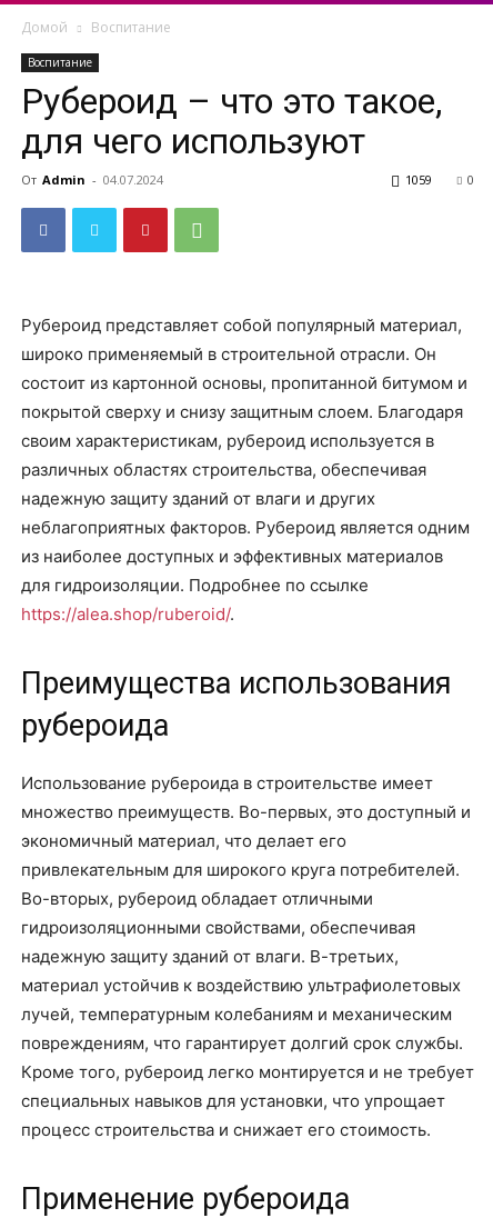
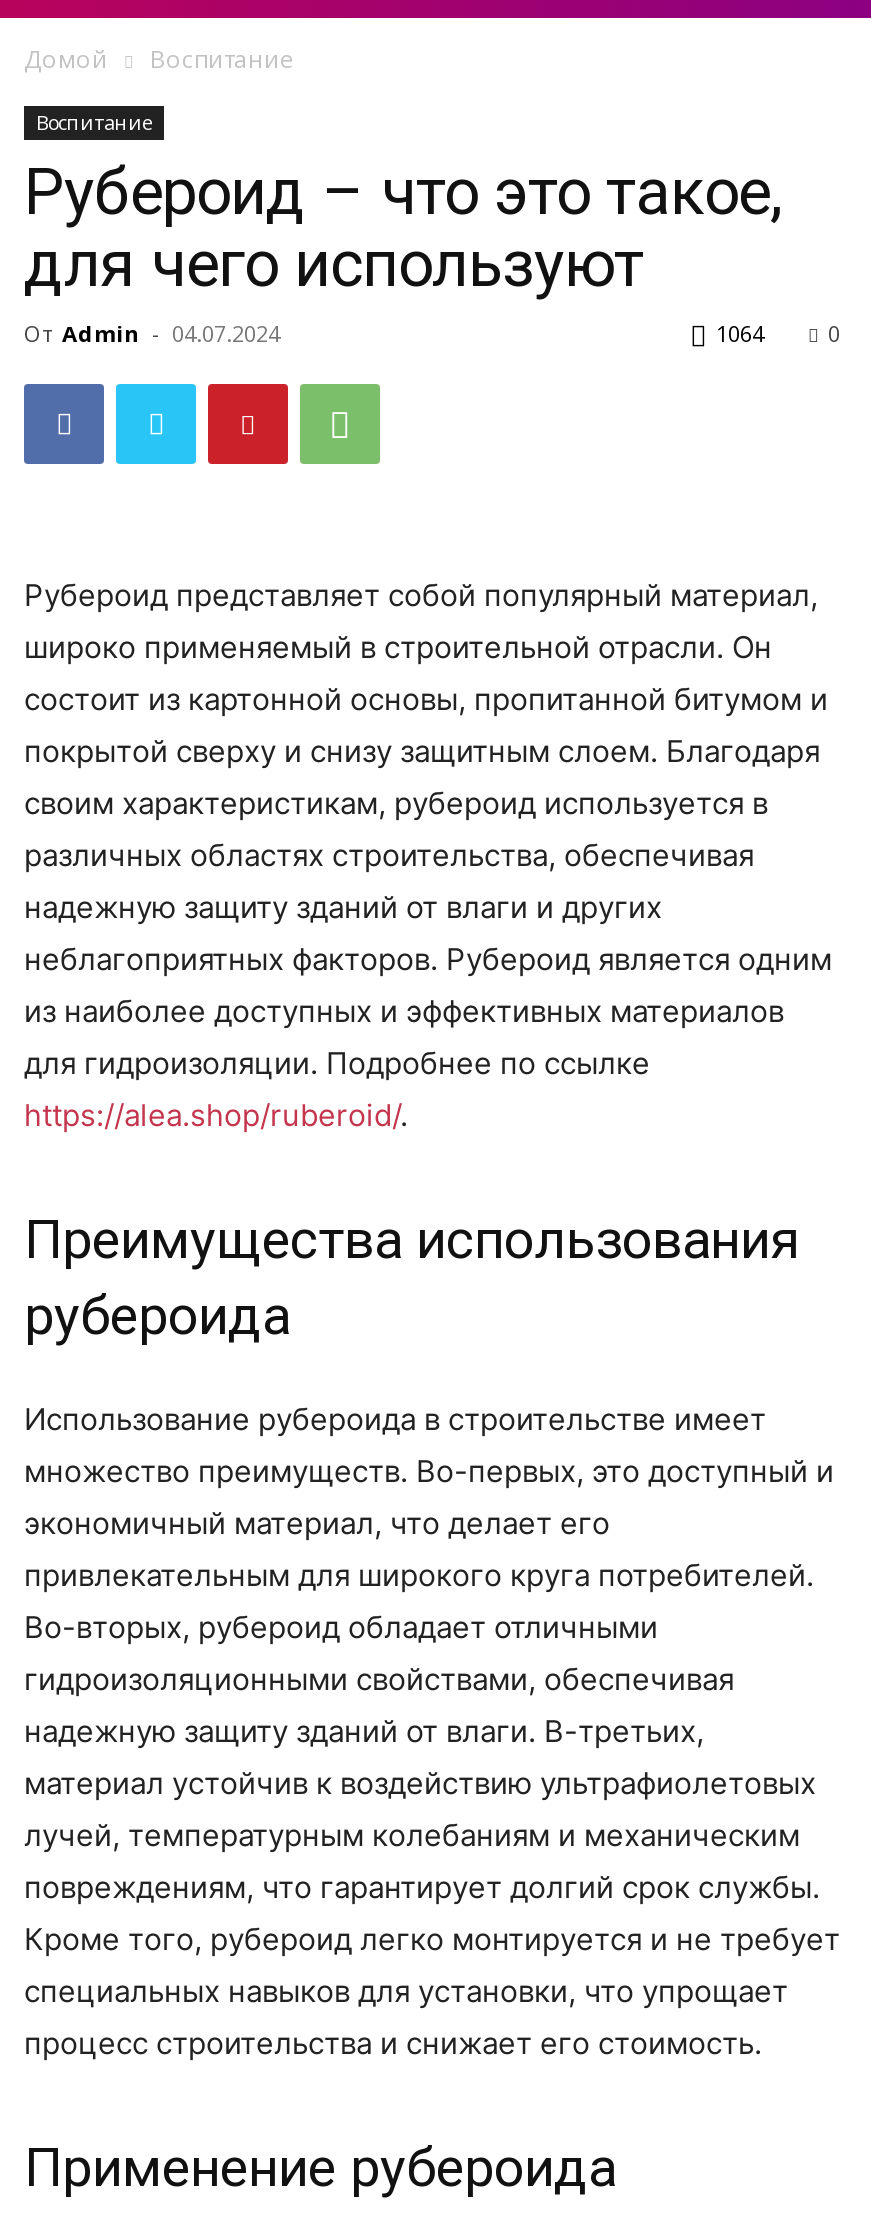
[405,171,432,188] 1059 -> [716,318,764,348] 1064

